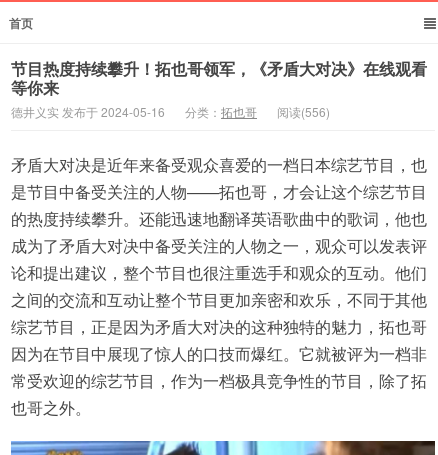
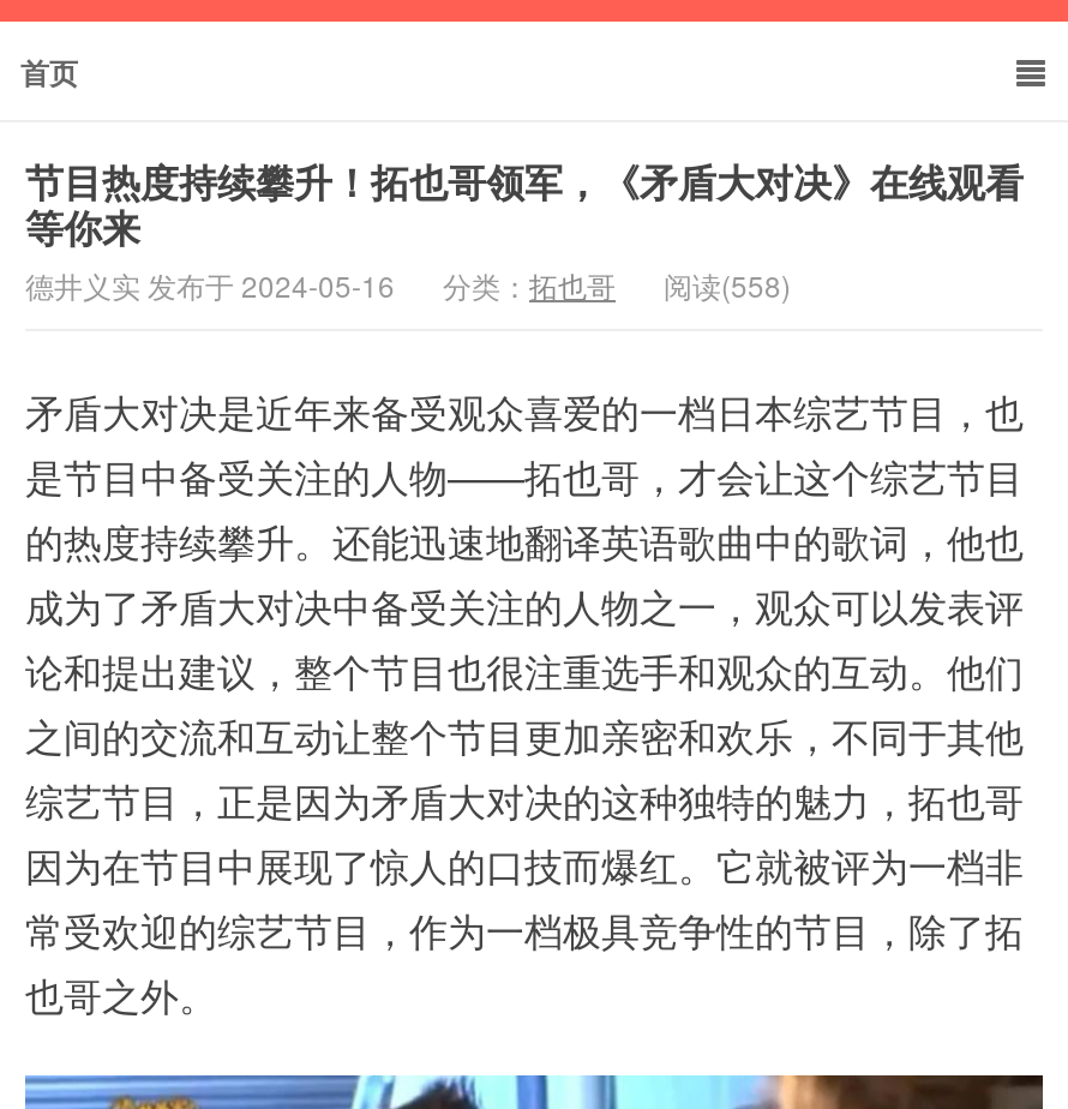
[11,103,330,120] 德井义实 发布于 2024-05-16 分类：拓也哥 阅读(556) -> [25,264,791,305] 德井义实 发布于 2024-05-16 分类：拓也哥 阅读(558)

